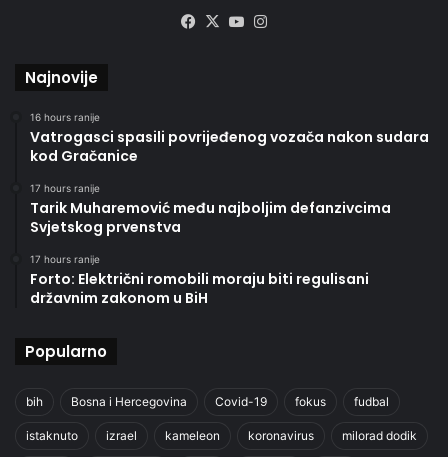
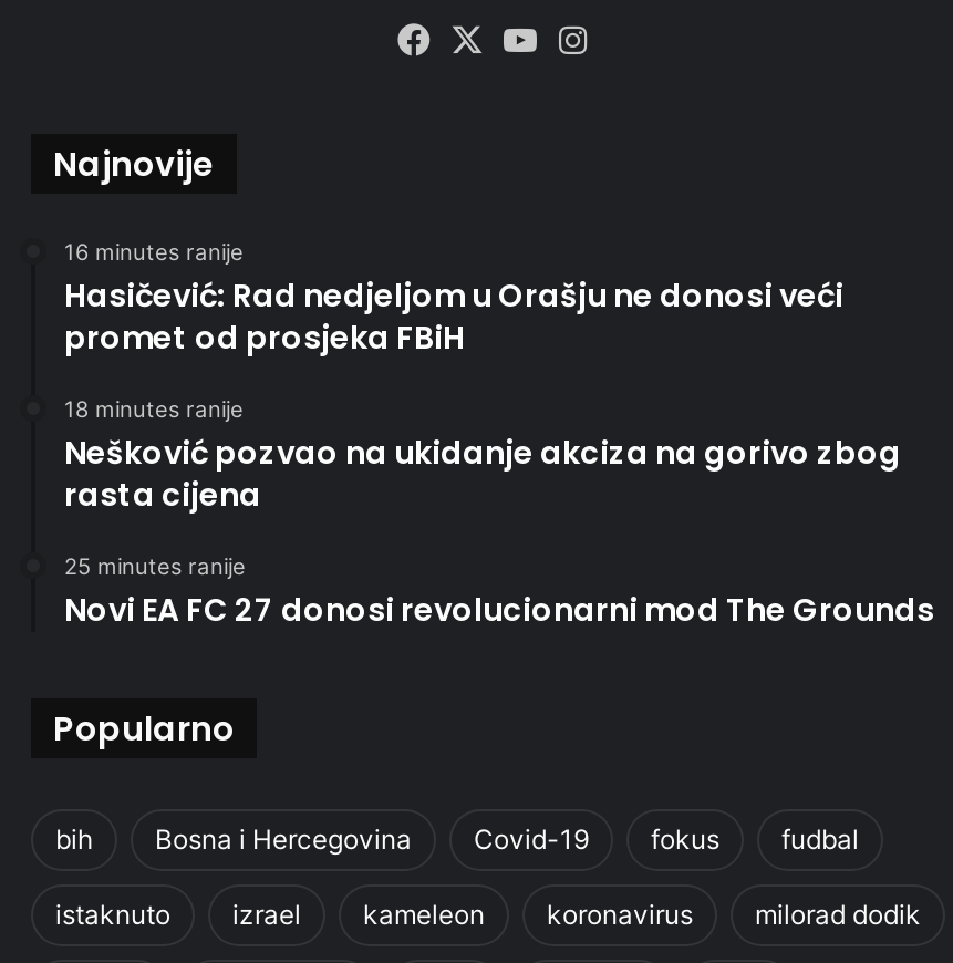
[30,110,429,165] 16 hours ranije | Vatrogasci spasili povrijeđenog vozača nakon sudara | kod Gračanice -> [64,238,843,360] 16 minutes ranije | Hasičević: Rad nedjeljom u Orašju ne donosi veći | promet od prosjeka FBiH
[30,181,391,236] 17 hours ranije | Tarik Muharemović među najboljim defanzivcima | Svjetskog prvenstva -> [64,395,901,517] 18 minutes ranije | Nešković pozvao na ukidanje akciza na gorivo zbog | rasta cijena
[30,252,369,307] 17 hours ranije | Forto: Električni romobili moraju biti regulisani | državnim zakonom u BiH -> [64,552,934,632] 25 minutes ranije | Novi EA FC 27 donosi revolucionarni mod The Grounds

